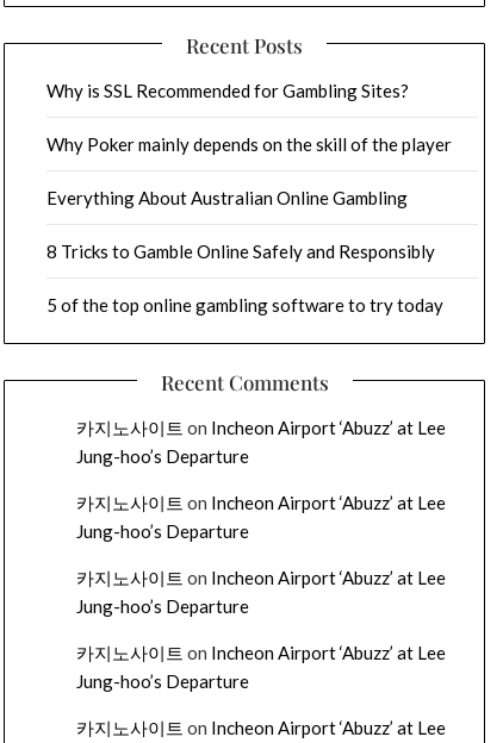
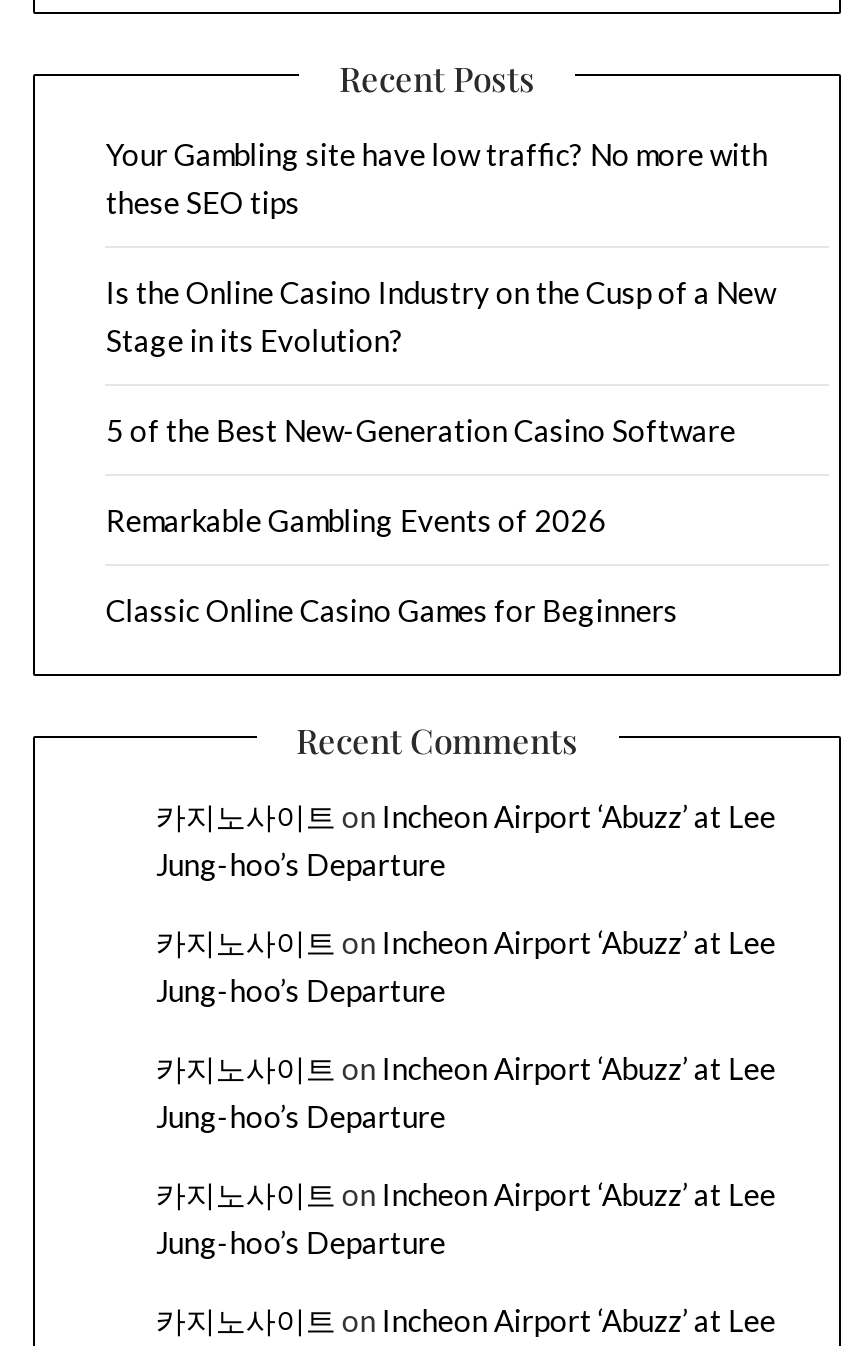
[47,80,409,102] Why is SSL Recommended for Gambling Sites? -> [106,137,768,221] Your Gambling site have low traffic? No more with | these SEO tips
[47,134,452,155] Why Poker mainly depends on the skill of the player -> [106,275,776,359] Is the Online Casino Industry on the Cusp of a New | Stage in its Evolution?
[47,187,408,209] Everything About Australian Online Gambling -> [106,413,736,449] 5 of the Best New-Generation Casino Software
[47,241,436,262] 8 Tricks to Gamble Online Safely and Responsibly -> [106,503,606,539] Remarkable Gambling Events of 2026
[47,294,444,316] 5 of the top online gambling software to try today -> [106,593,678,629] Classic Online Casino Games for Beginners

